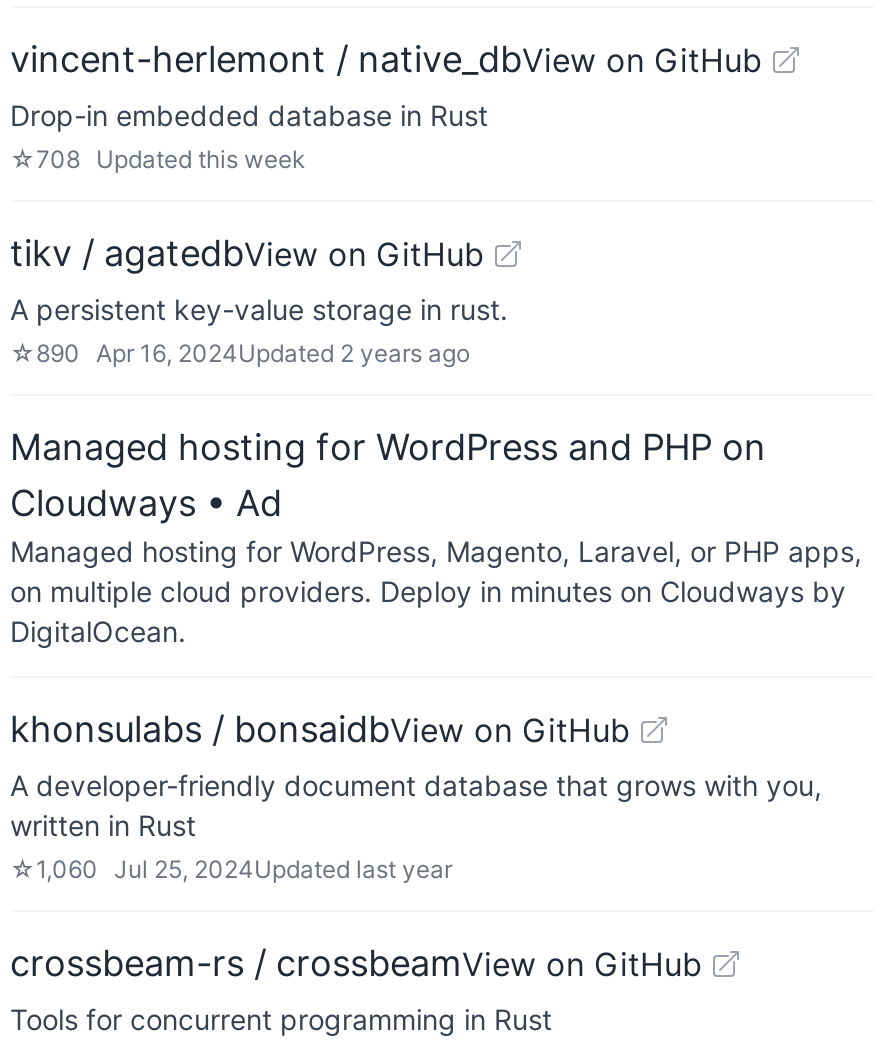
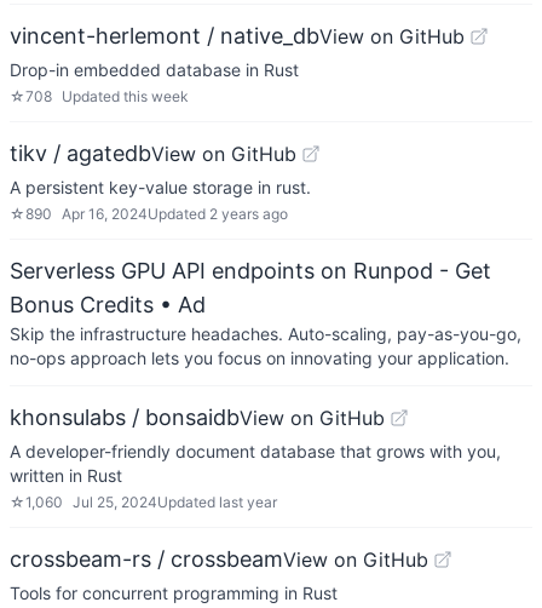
[10,426,862,648] Managed hosting for WordPress and PHP on | Cloudways • Ad | Managed hosting for WordPress, Magento, Laravel, or PHP apps, | on multiple cloud providers. Deploy in minutes on Cloudways by | DigitalOcean. -> [10,258,521,368] Serverless GPU API endpoints on Runpod - Get | Bonus Credits • Ad | Skip the infrastructure headaches. Auto-scaling, pay-as-you-go, | no-ops approach lets you focus on innovating your application.

